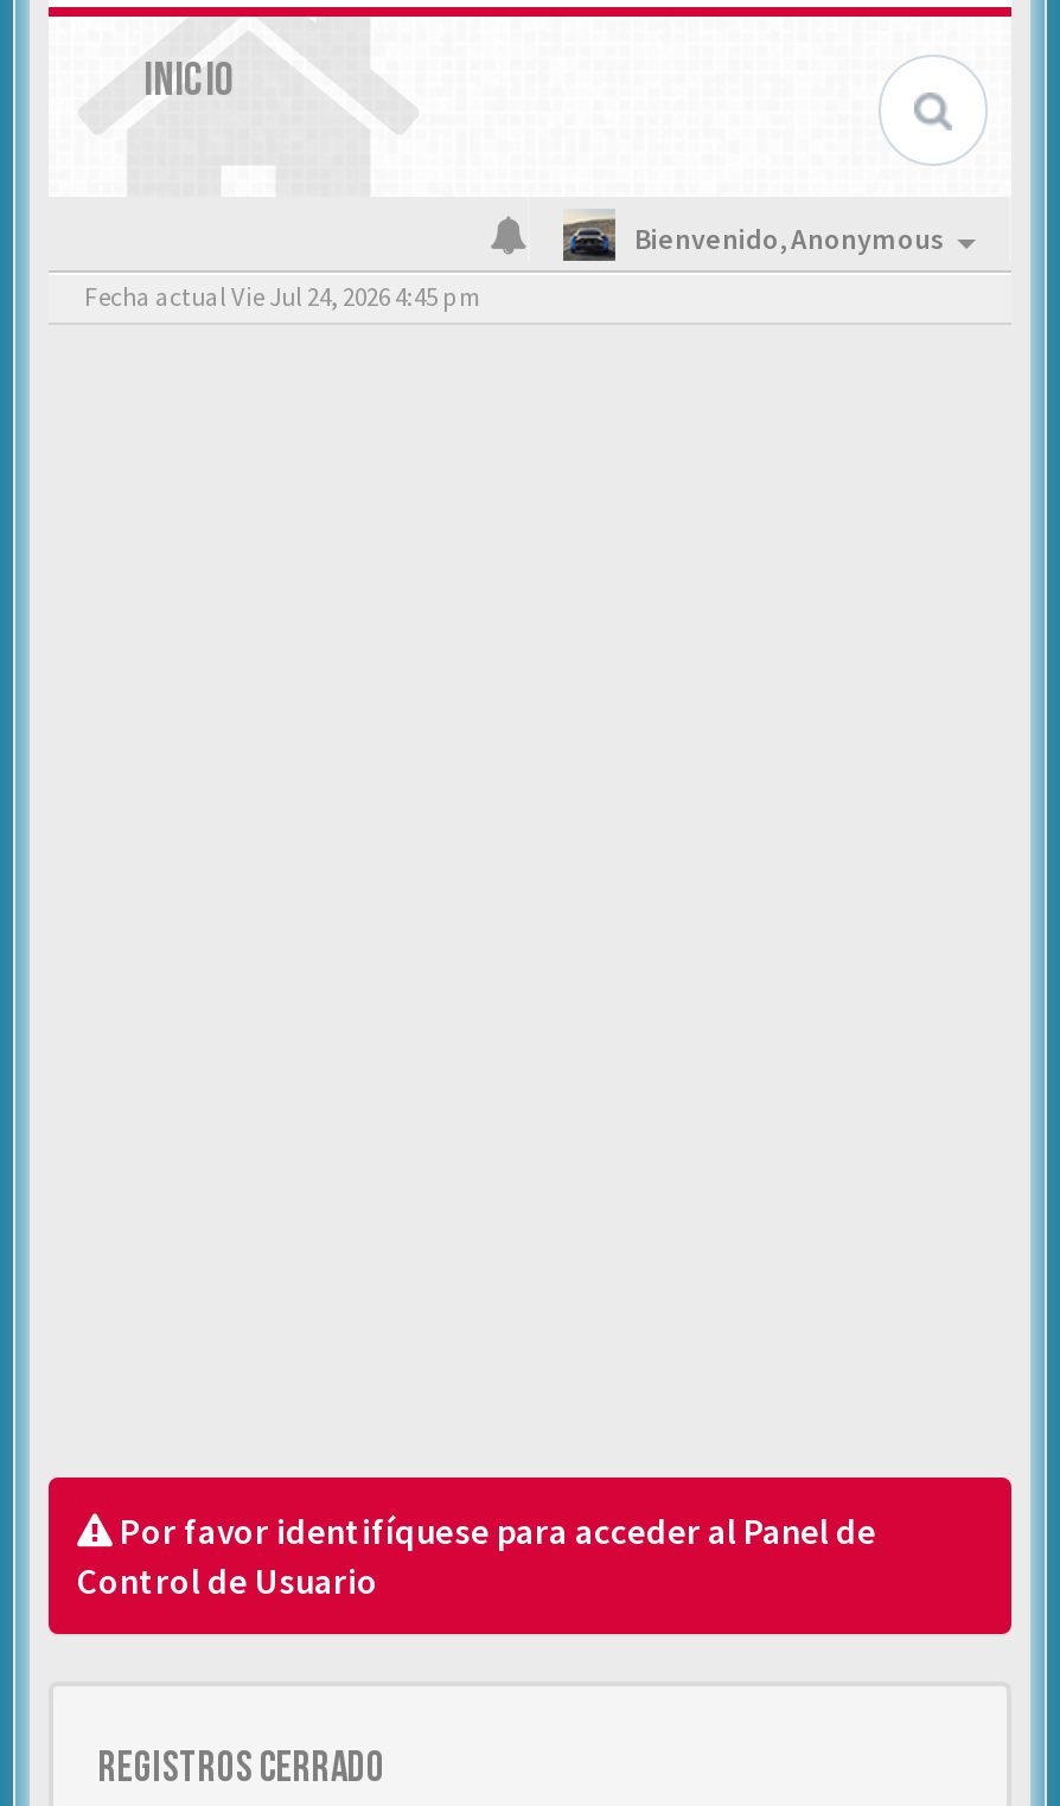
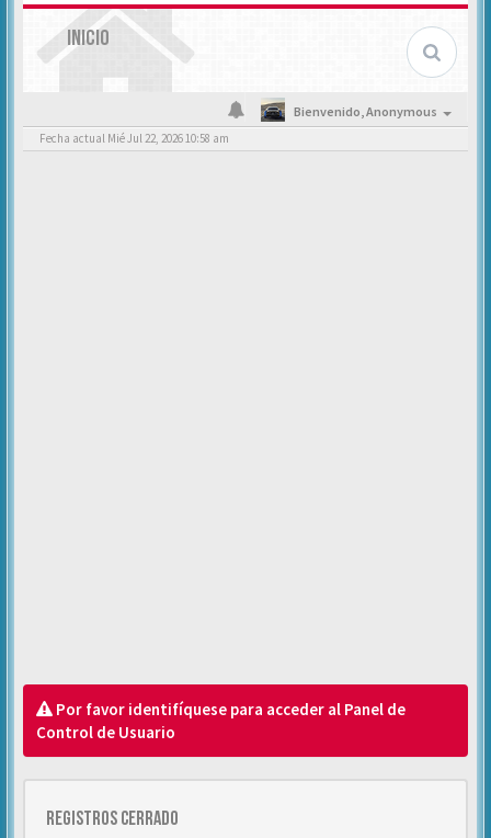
[84,280,480,313] Fecha actual Vie Jul 24, 2026 4:45 pm -> [39,131,229,146] Fecha actual Mié Jul 22, 2026 10:58 am

